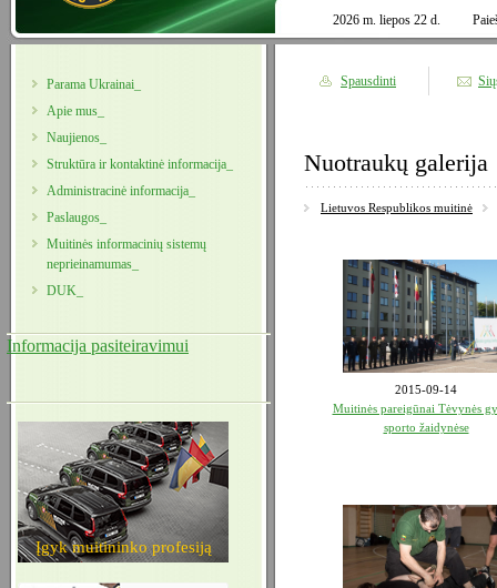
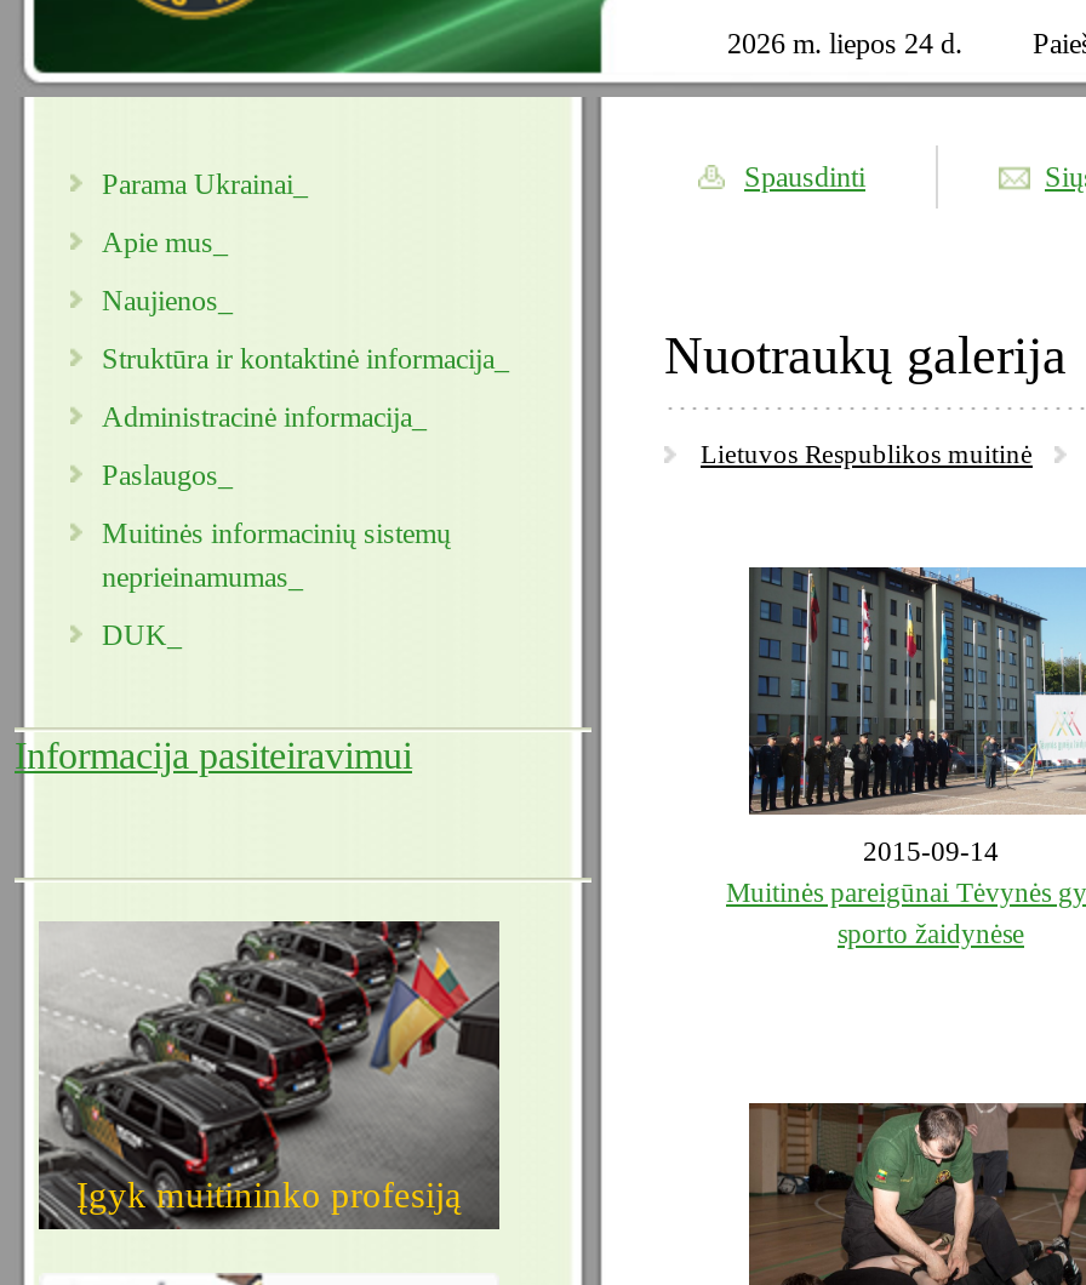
[333,12,440,28] 2026 m. liepos 22 d. -> [727,27,962,61] 2026 m. liepos 24 d.

